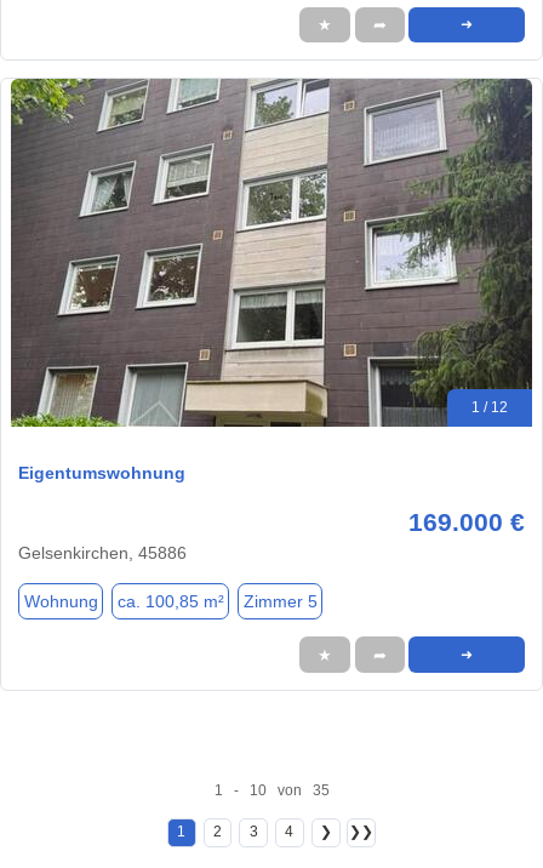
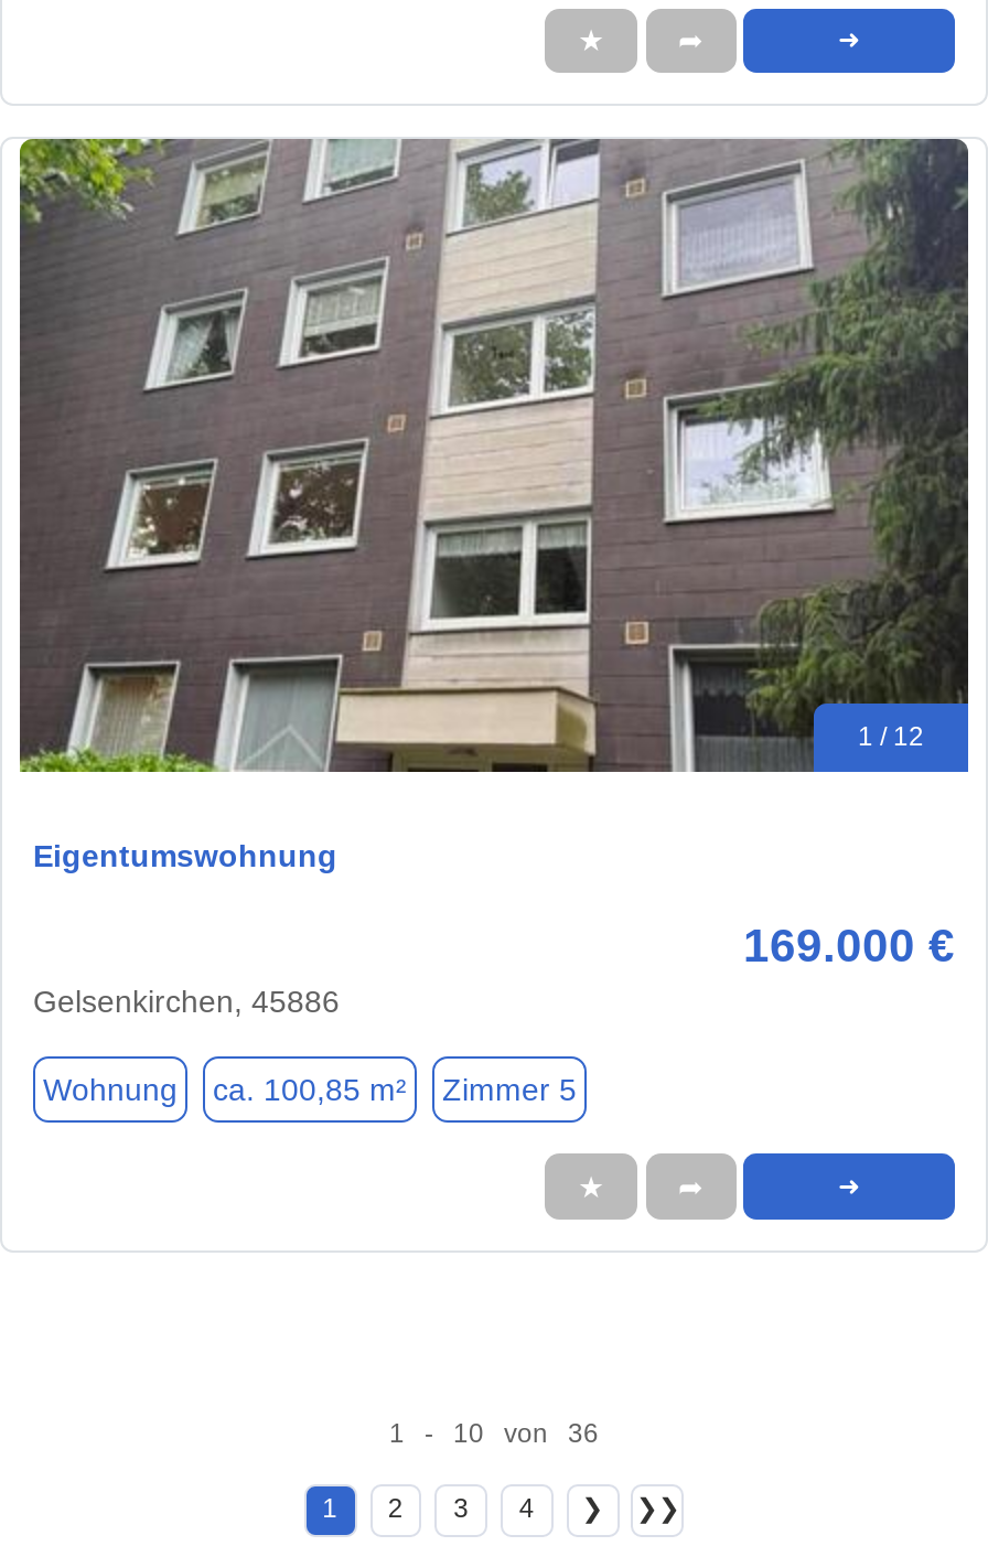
[214,782,329,799] 1 - 10 von 35 -> [389,1418,599,1449] 1 - 10 von 36

